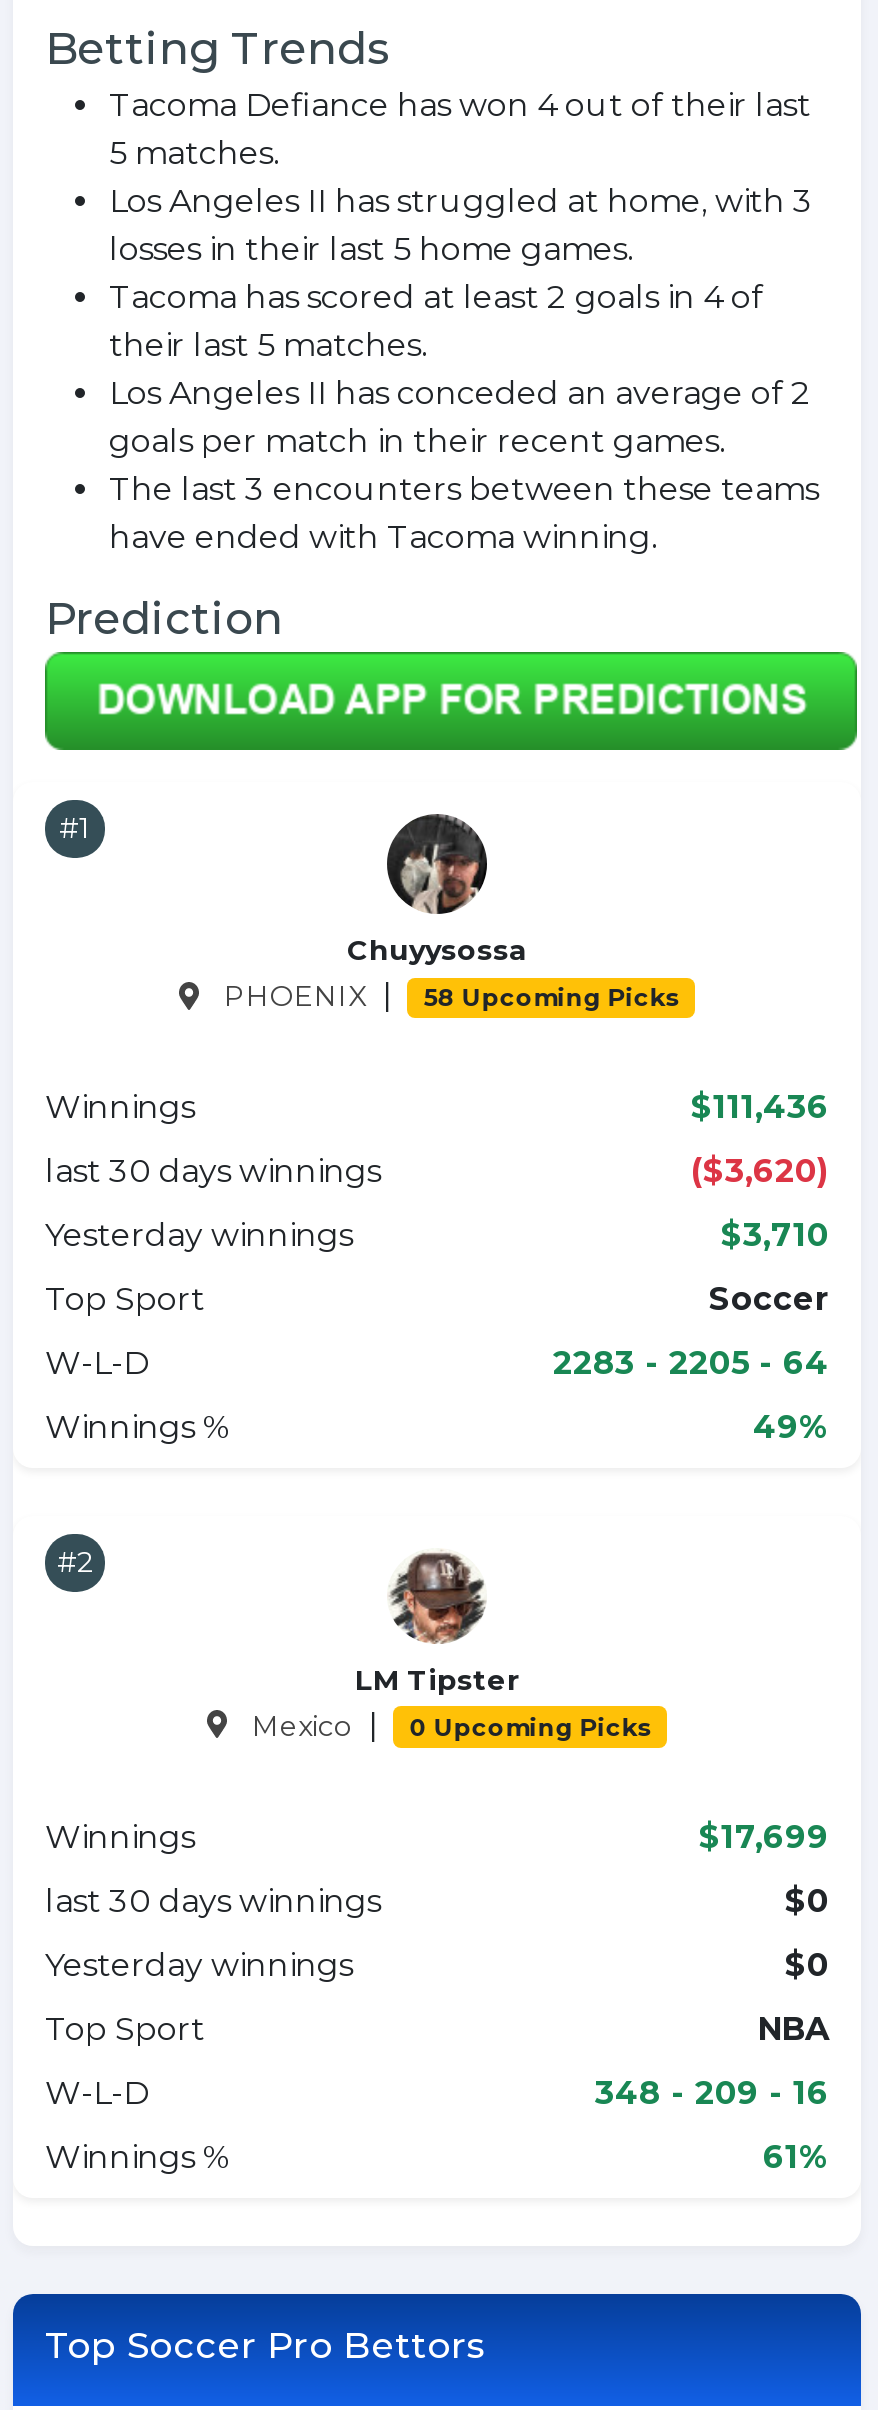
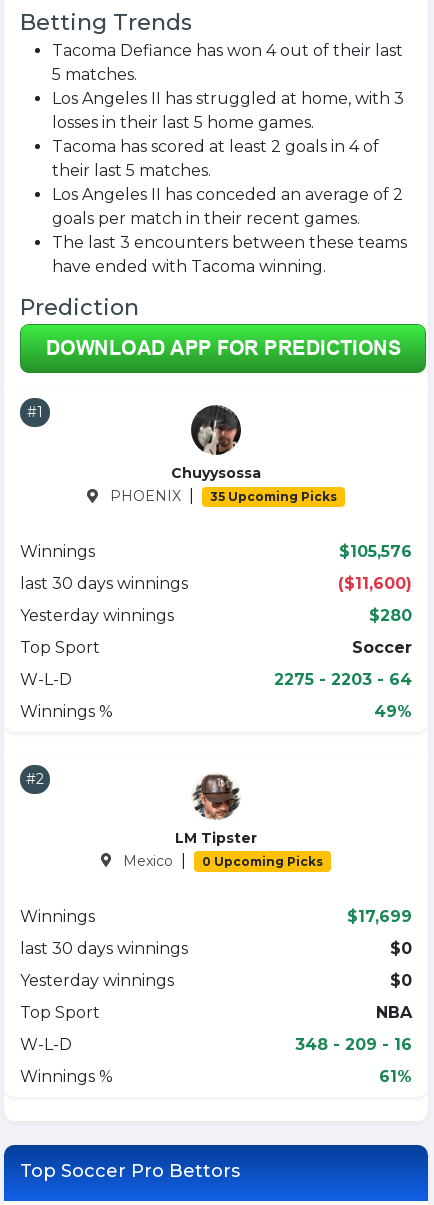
[423,982,679,1012] 58 Upcoming Picks -> [210,489,337,504] 35 Upcoming Picks
[691,1088,829,1126] $111,436 -> [339,542,412,561] $105,576
[691,1152,829,1190] ($3,620) -> [338,574,412,593] ($11,600)
[721,1216,829,1254] $3,710 -> [369,606,412,625] $280
[553,1344,829,1382] 2283 - 2205 - 64 -> [274,670,412,689] 2275 - 2203 - 64

